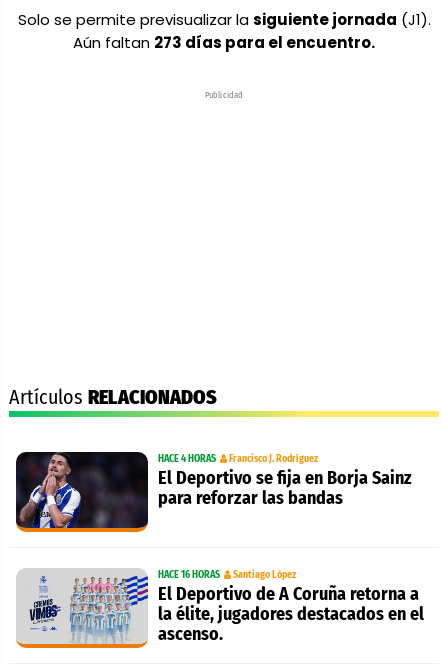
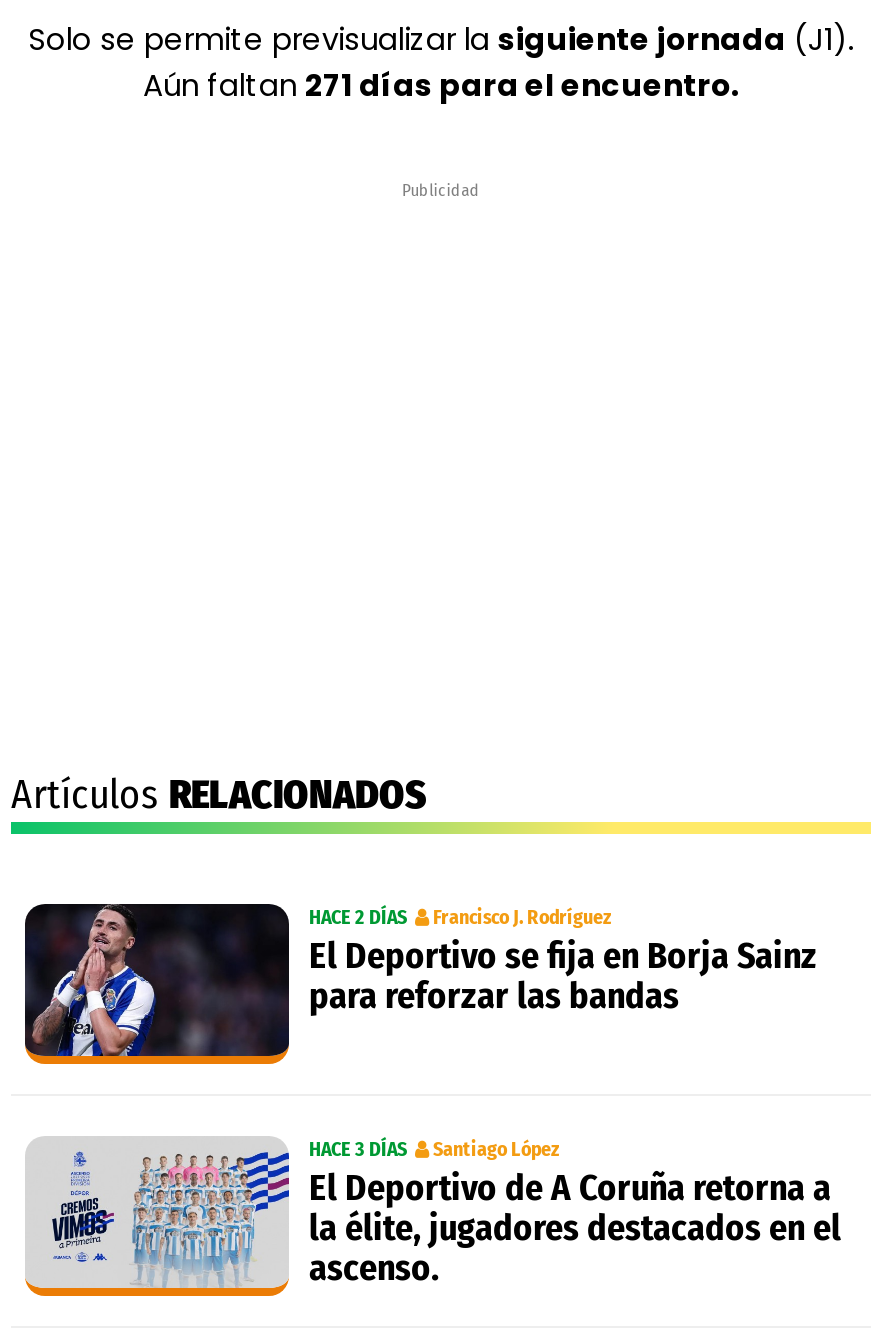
[73,32,375,53] Aún faltan 273 días para el encuentro. -> [143,63,739,105] Aún faltan 271 días para el encuentro.
[158,453,318,465] HACE 4 HORAS Francisco J. Rodríguez -> [309,905,611,929] HACE 2 DÍAS Francisco J. Rodríguez
[158,569,296,581] HACE 16 HORAS Santiago López -> [309,1137,559,1161] HACE 3 DÍAS Santiago López

